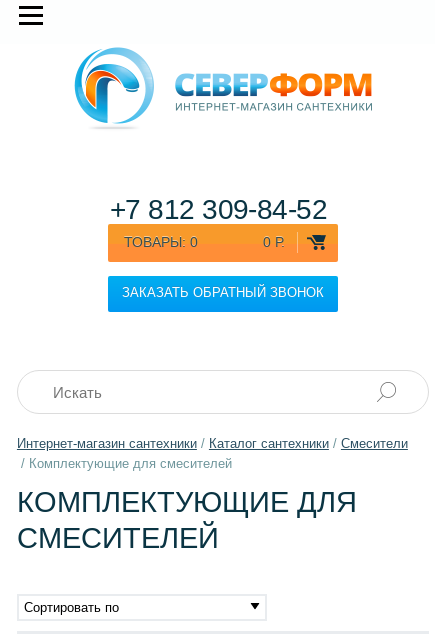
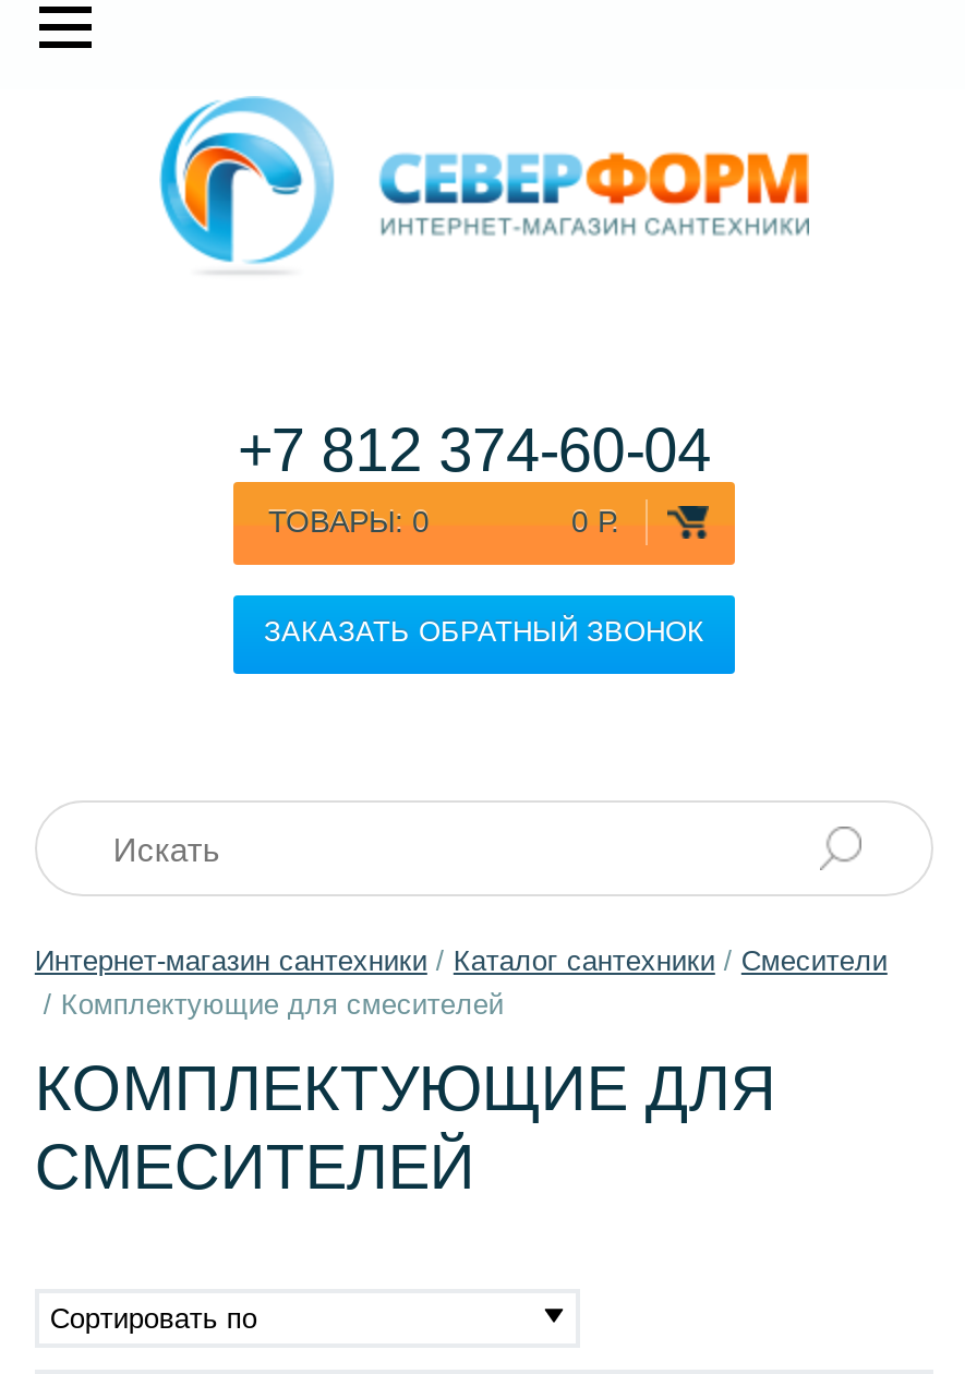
[110,194,327,225] +7 812 309-84-52 -> [238,417,711,484] +7 812 374-60-04

